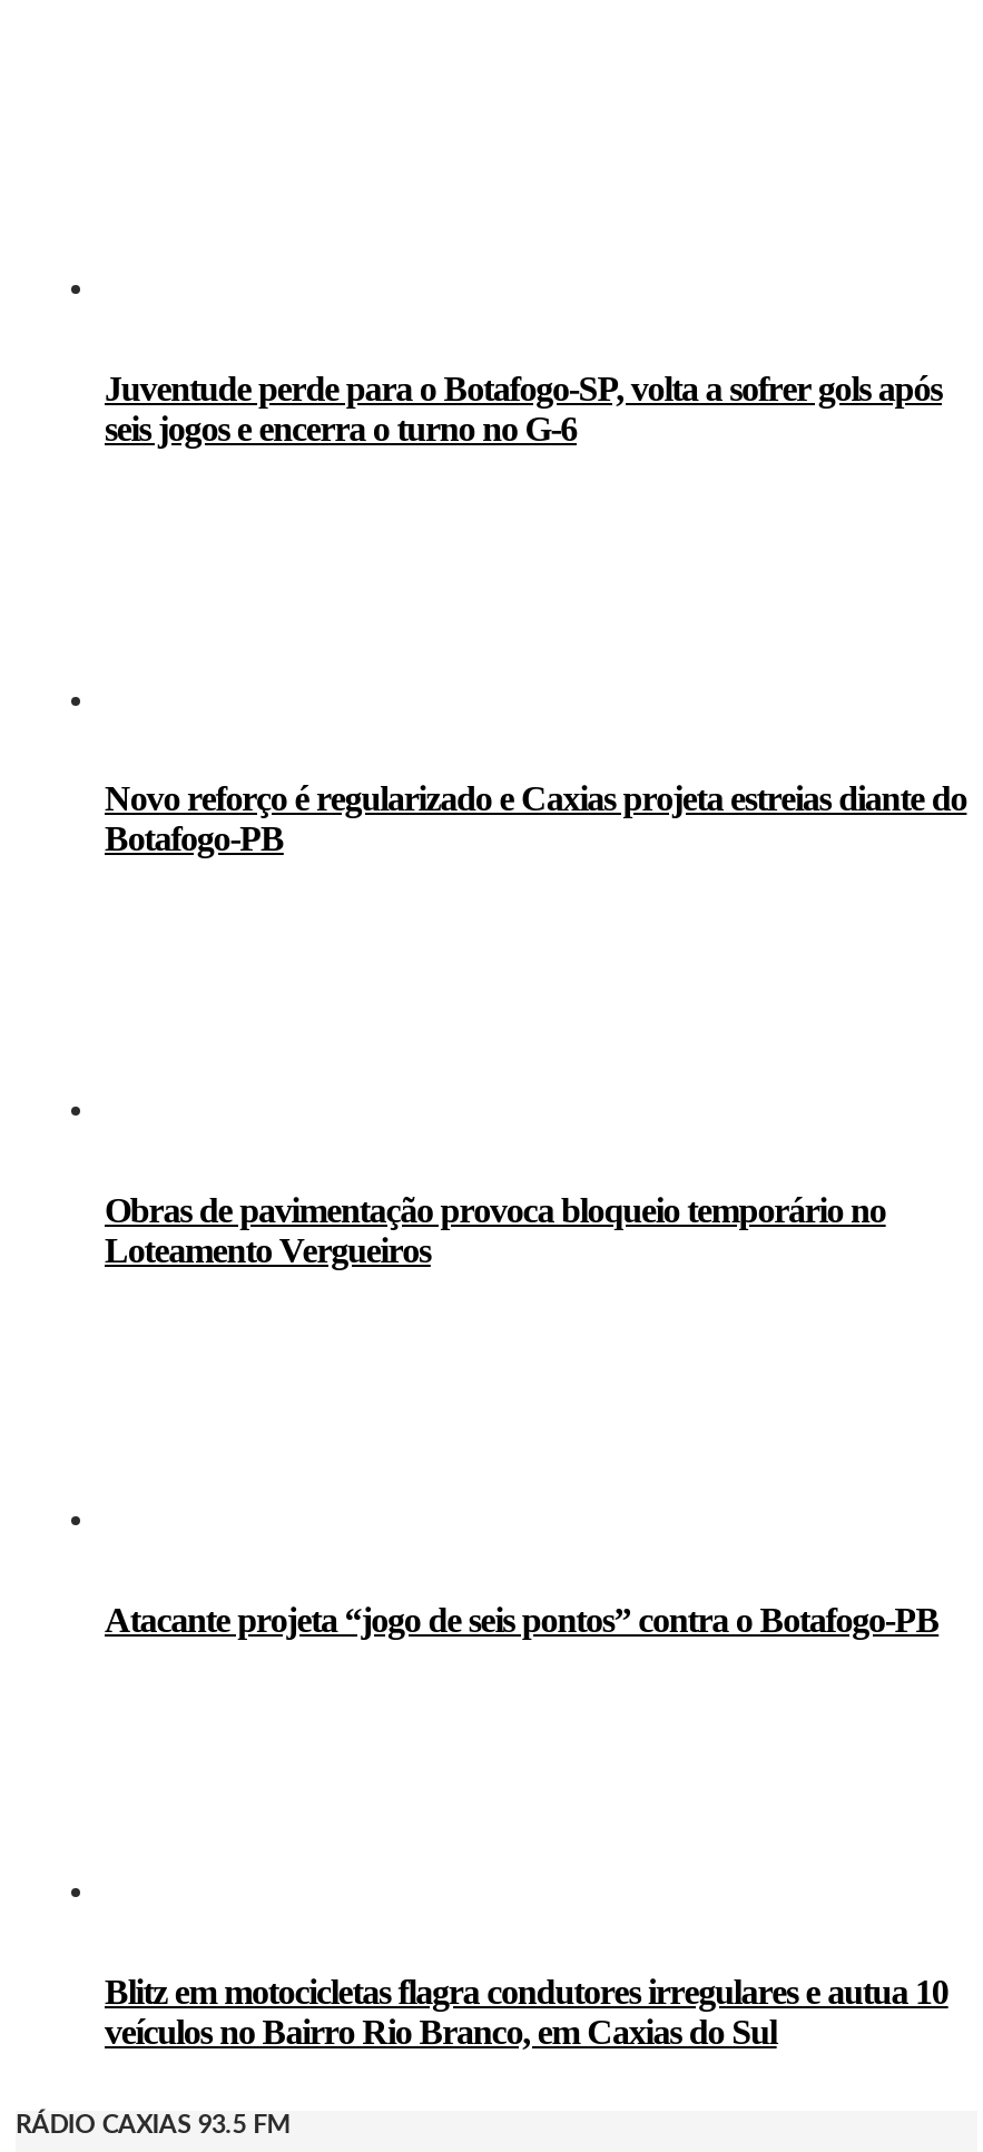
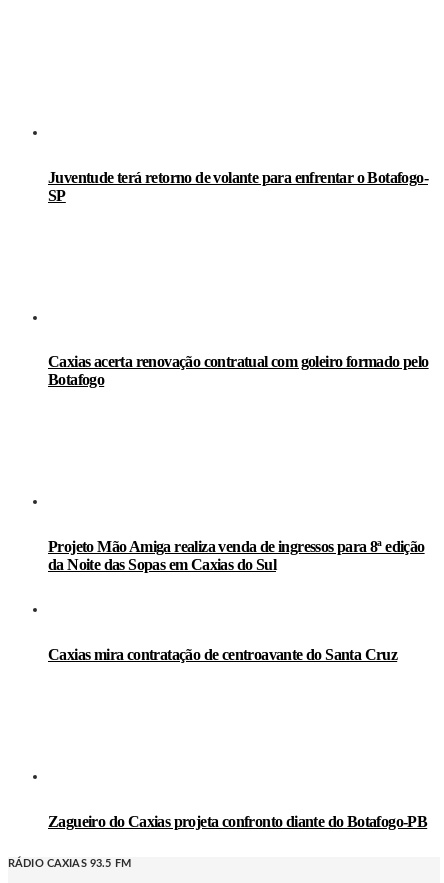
[105,369,942,447] Juventude perde para o Botafogo-SP, volta a sofrer gols após | seis jogos e encerra o turno no G-6 -> [48,169,428,204] Juventude terá retorno de volante para enfrentar o Botafogo- | SP
[105,780,967,858] Novo reforço é regularizado e Caxias projeta estreias diante do | Botafogo-PB -> [48,353,429,388] Caxias acerta renovação contratual com goleiro formado pelo | Botafogo
[105,1191,886,1269] Obras de pavimentação provoca bloqueio temporário no | Loteamento Vergueiros -> [48,538,425,573] Projeto Mão Amiga realiza venda de ingressos para 8ª edição | da Noite das Sopas em Caxias do Sul
[105,1601,939,1639] Atacante projeta “jogo de seis pontos” contra o Botafogo-PB -> [48,646,397,663] Caxias mira contratação de centroavante do Santa Cruz
[105,1972,948,2050] Blitz em motocicletas flagra condutores irregulares e autua 10 | veículos no Bairro Rio Branco, em Caxias do Sul -> [48,813,427,830] Zagueiro do Caxias projeta confronto diante do Botafogo-PB

